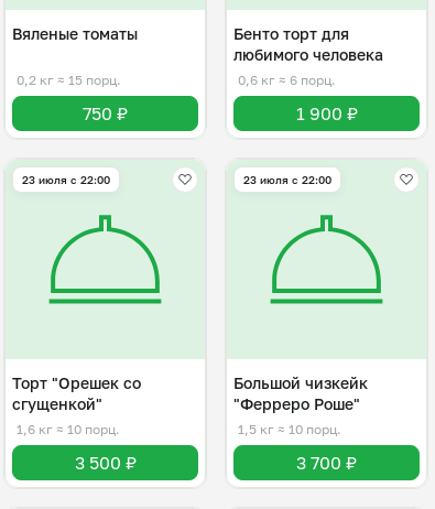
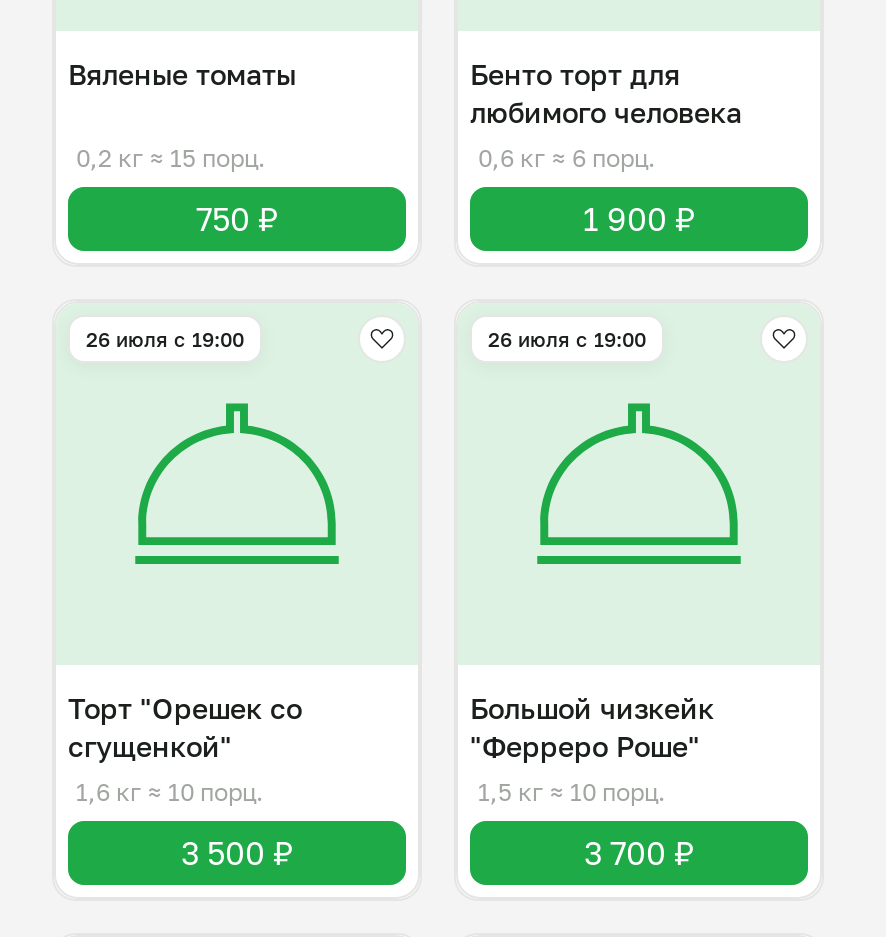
[22,173,110,186] 23 июля с 22:00 -> [86,327,244,351] 26 июля с 19:00
[243,173,331,186] 23 июля с 22:00 -> [488,327,646,351] 26 июля с 19:00

